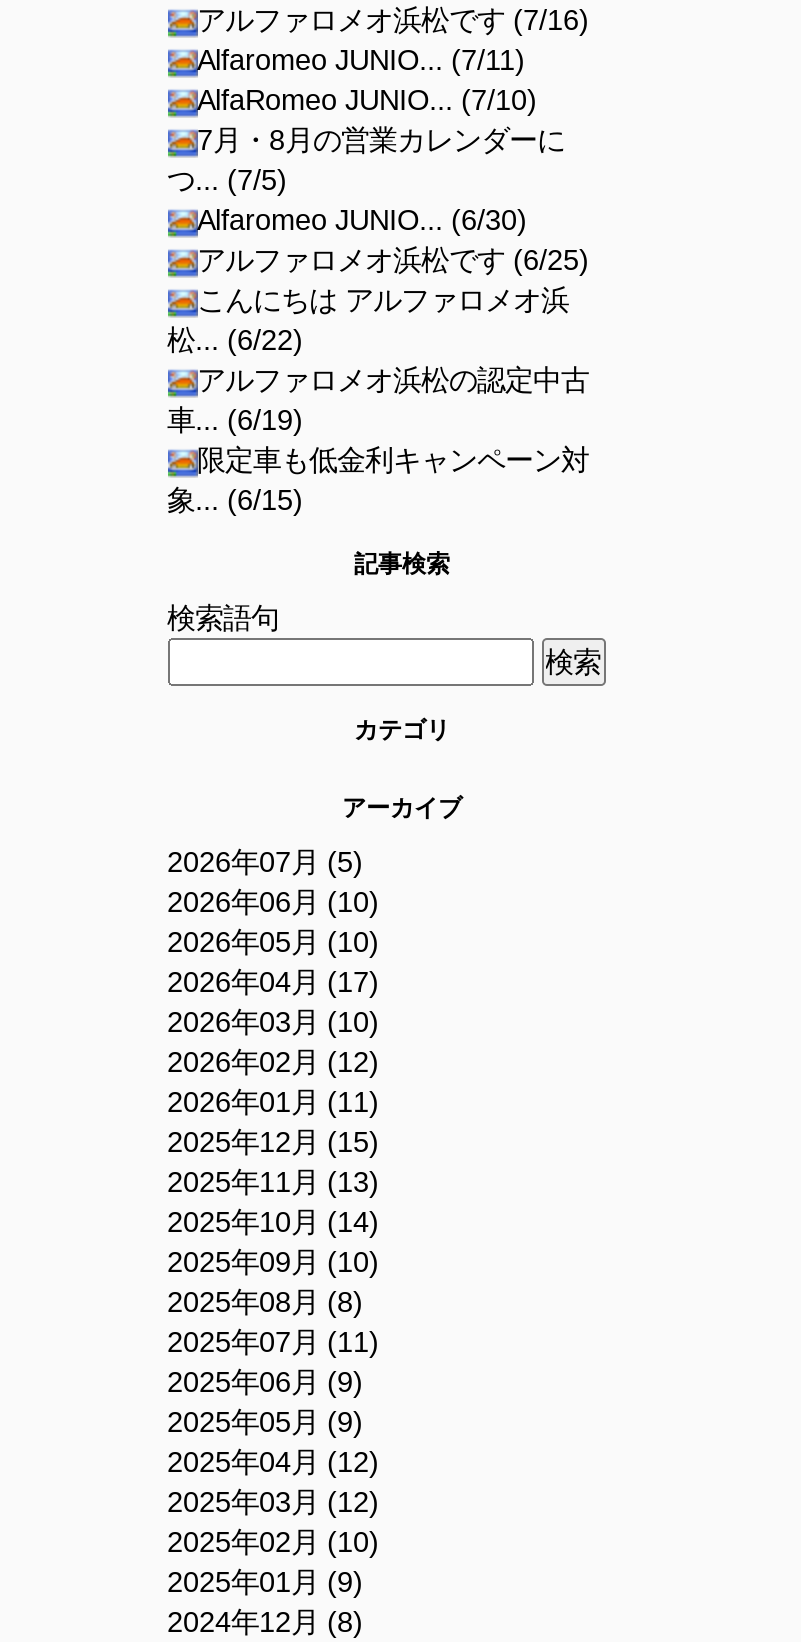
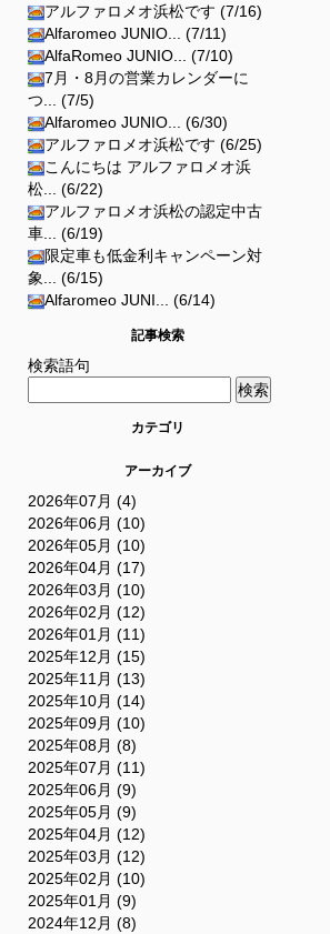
none -> [44,291,215,309] Alfaromeo JUNI... (6/14)
[167,846,363,878] 2026年07月 (5) -> [27,492,136,510] 2026年07月 (4)

